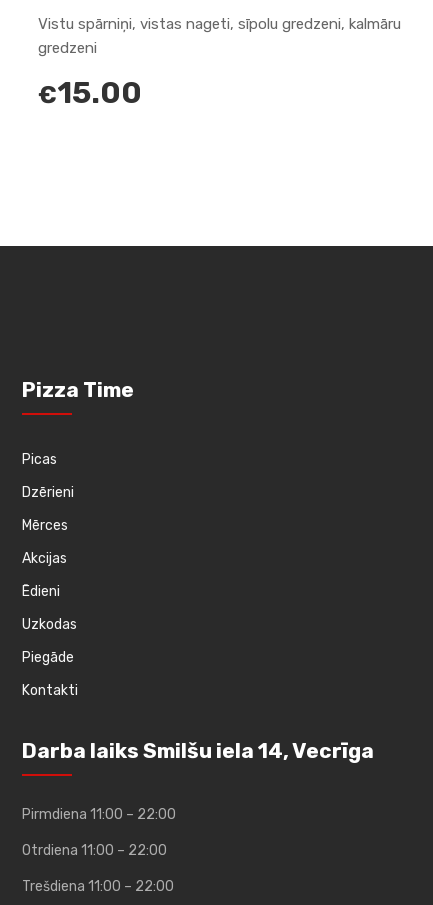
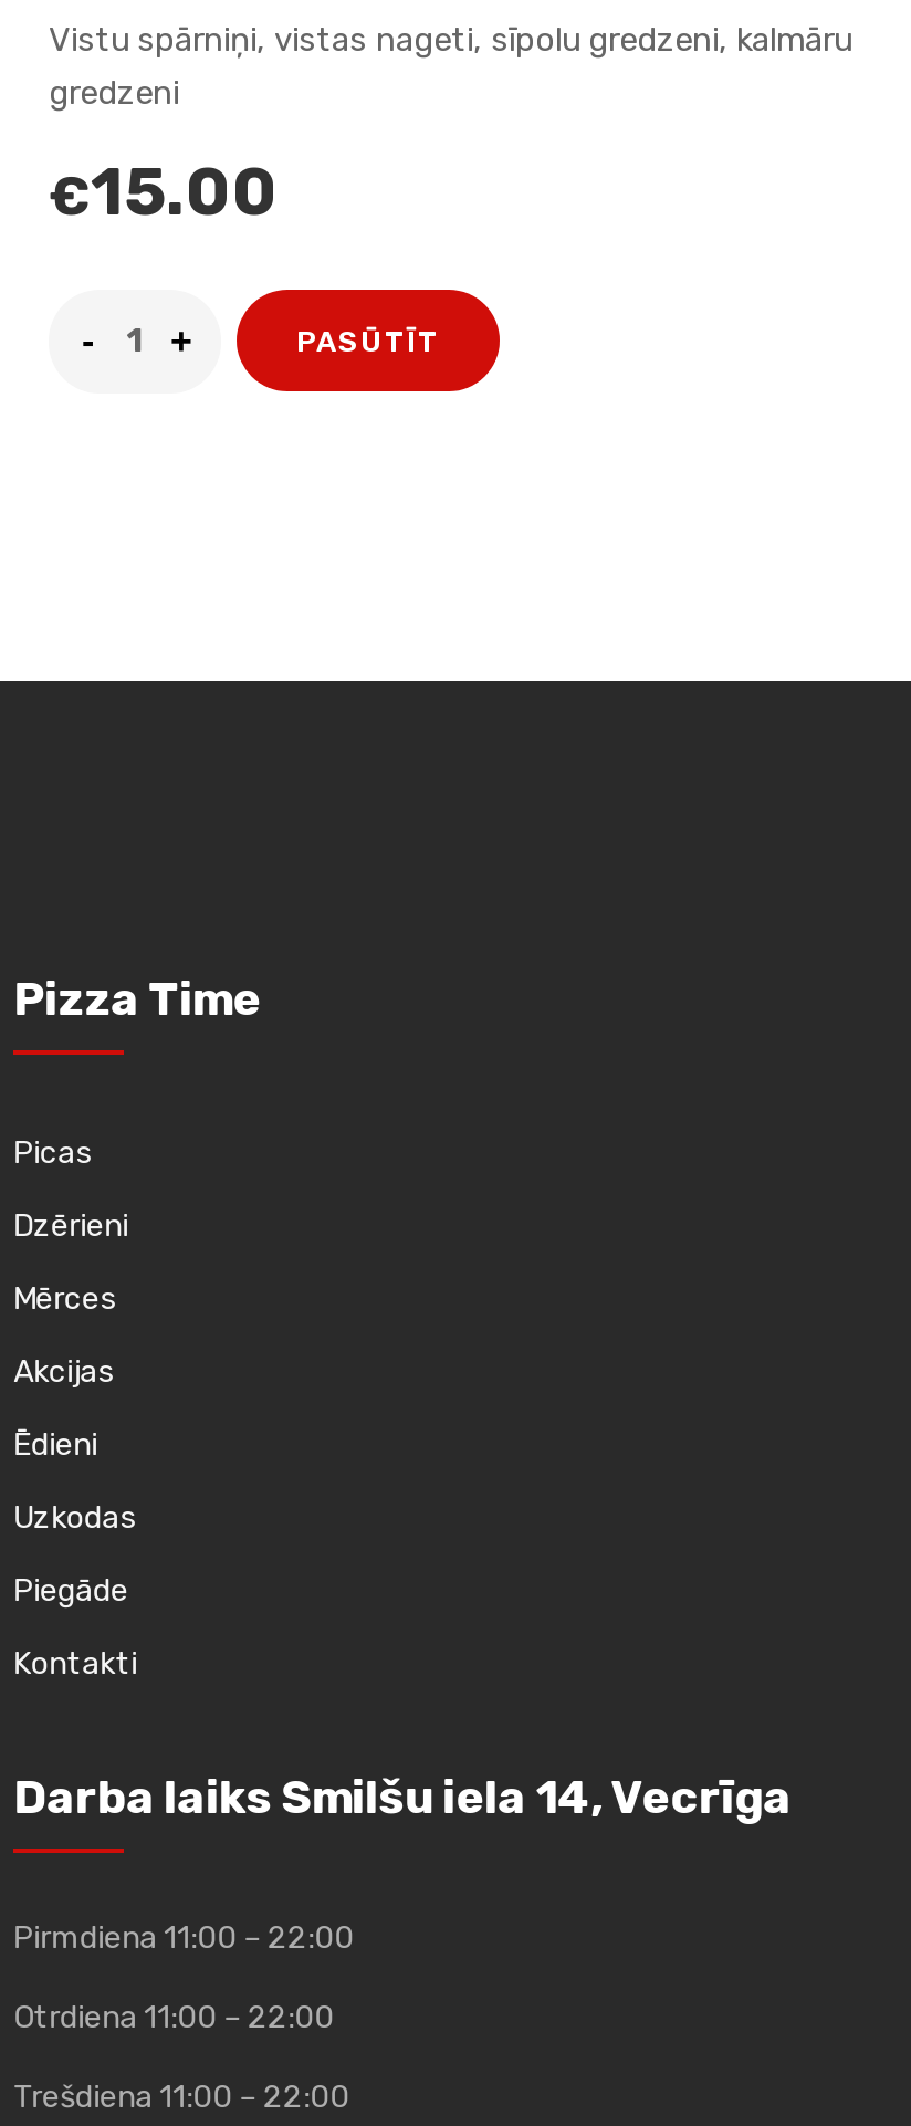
none -> [296,324,440,357] PASŪTĪT

